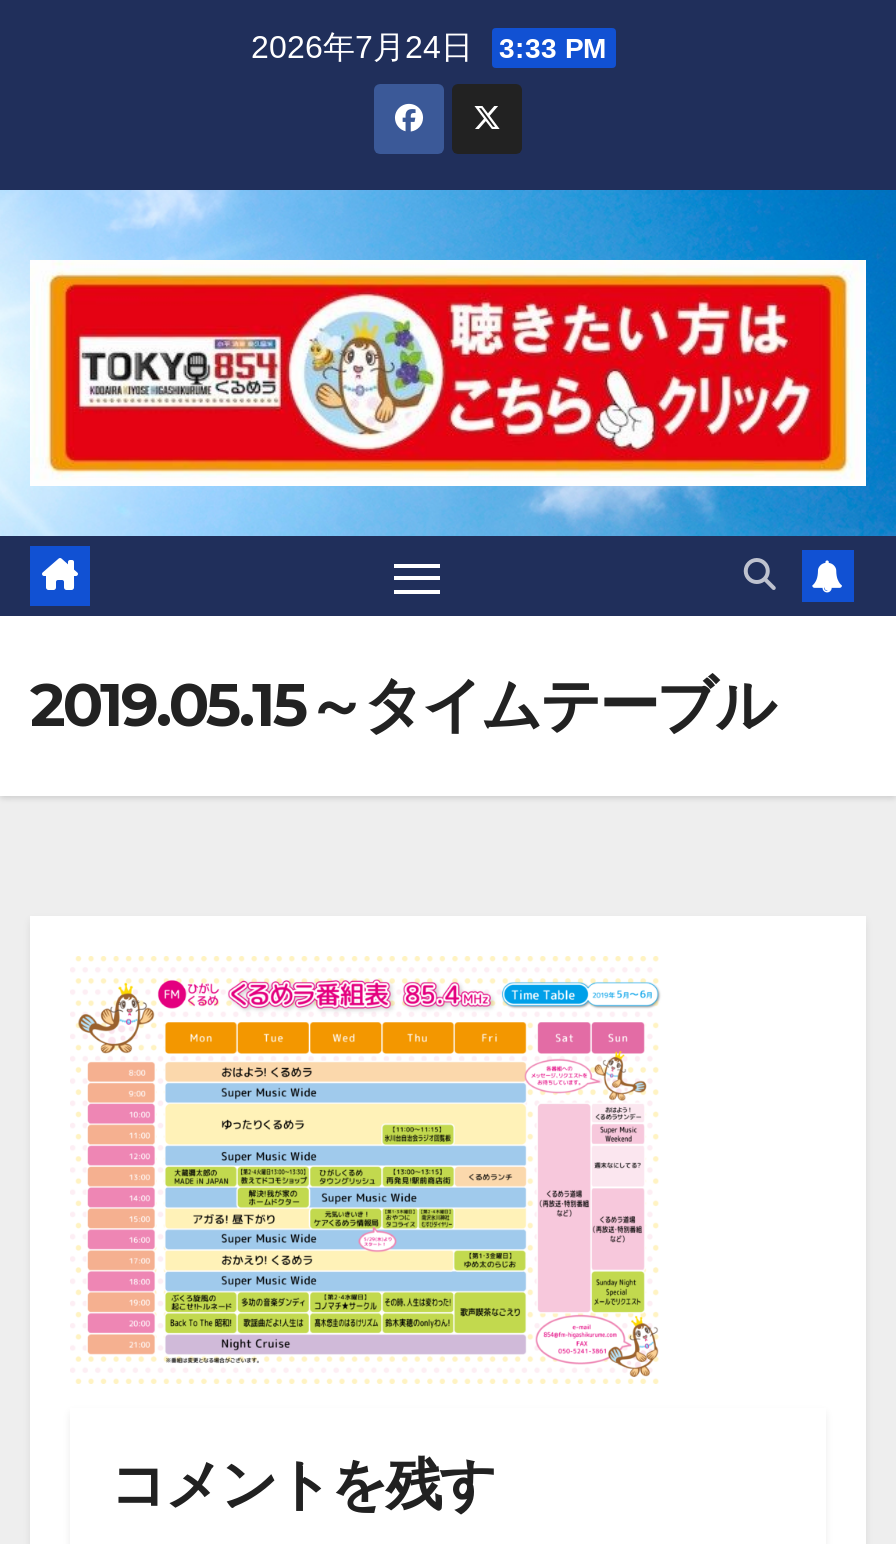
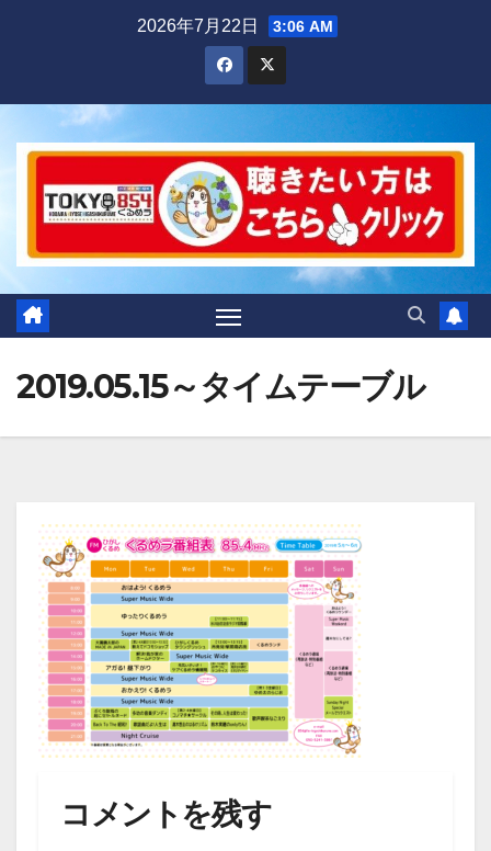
[251,30,607,64] 2026年7月24日 3:33 PM -> [137,16,333,35] 2026年7月22日 3:06 AM

